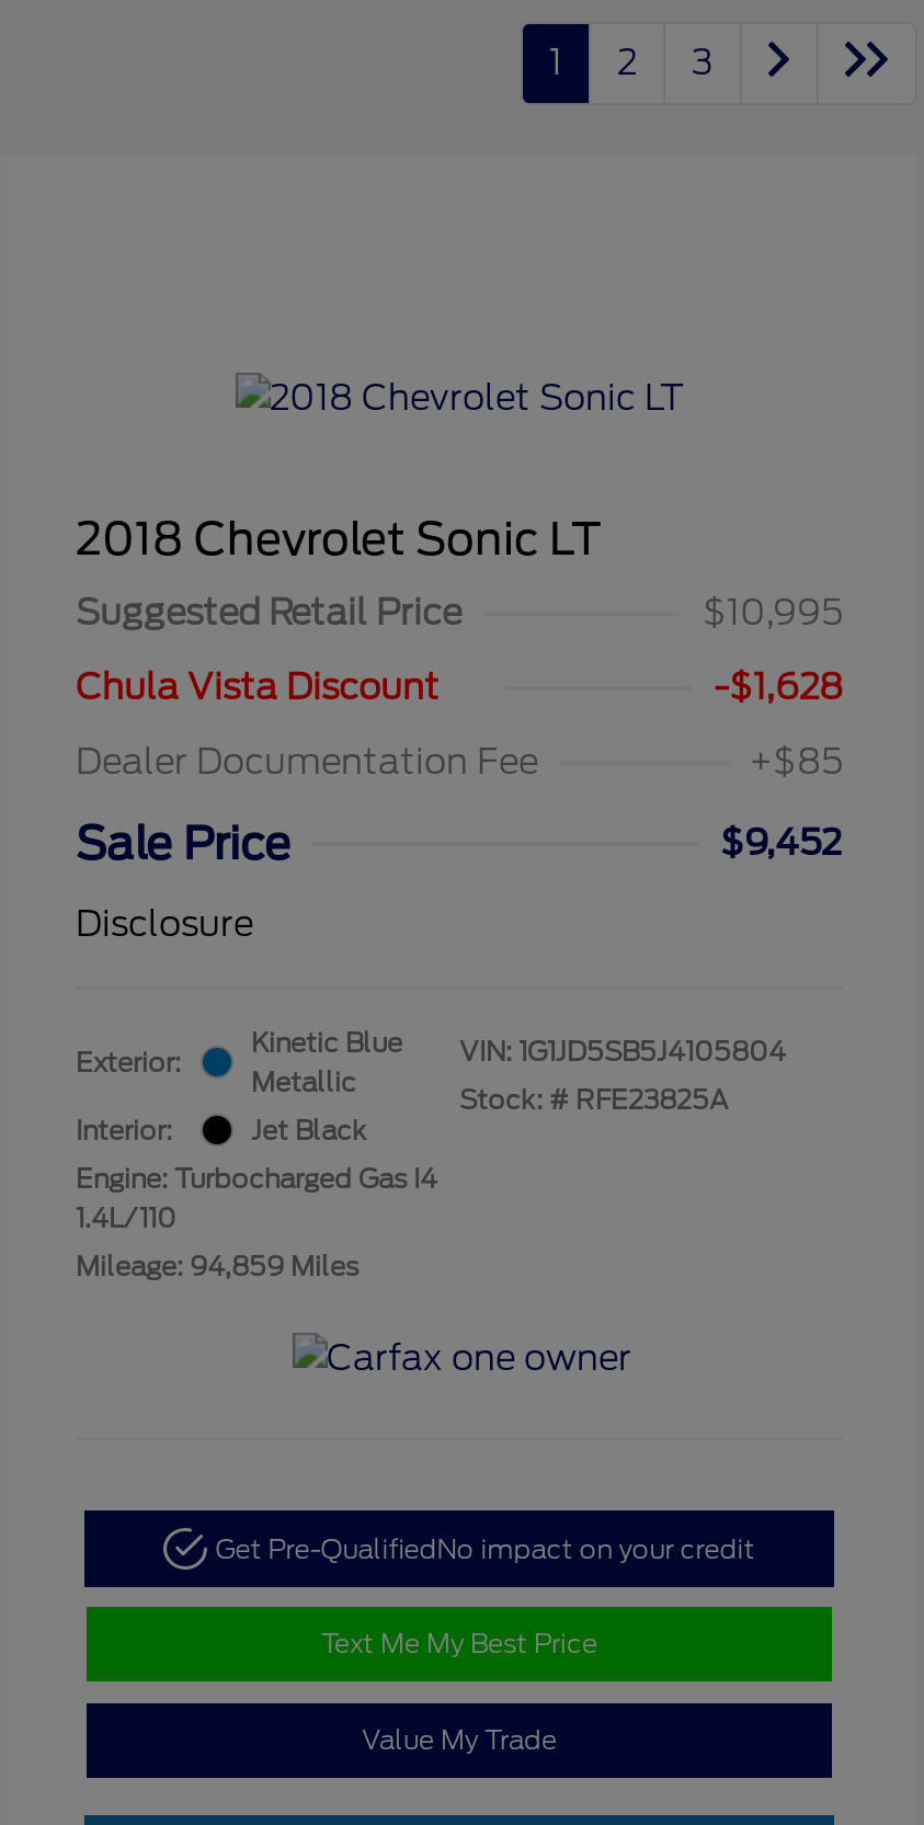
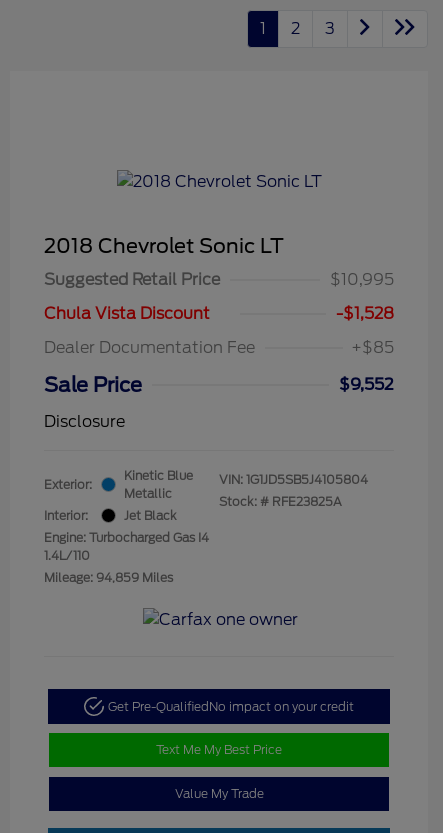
[714,666,843,708] -$1,628 -> [336,304,394,323] -$1,528
[720,822,843,863] $9,452 -> [339,375,394,394] $9,552

